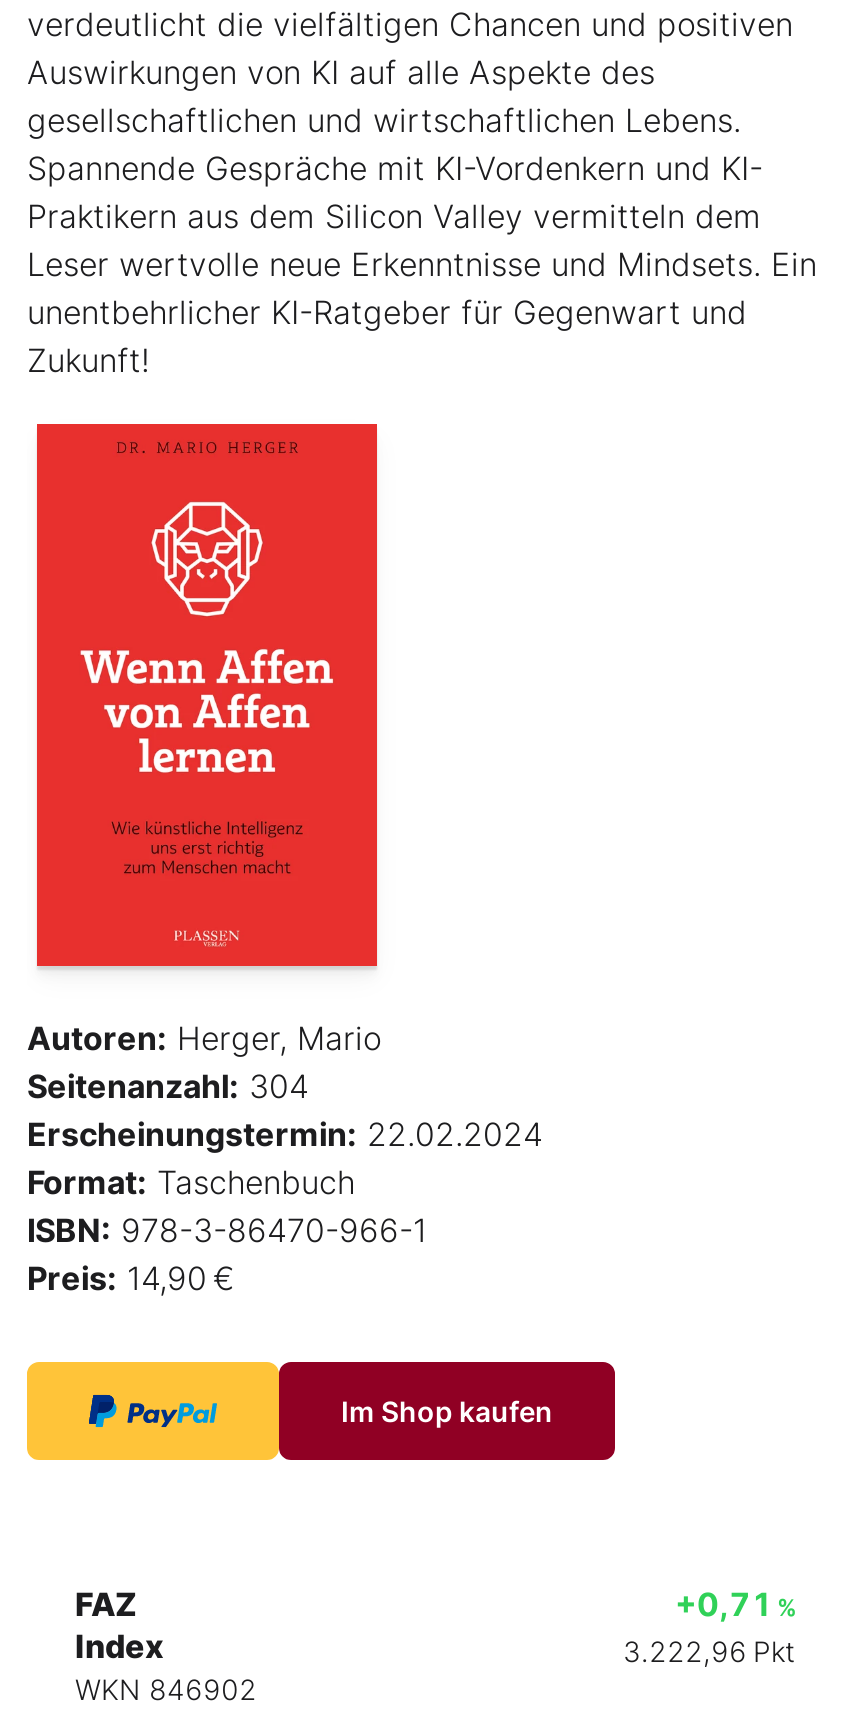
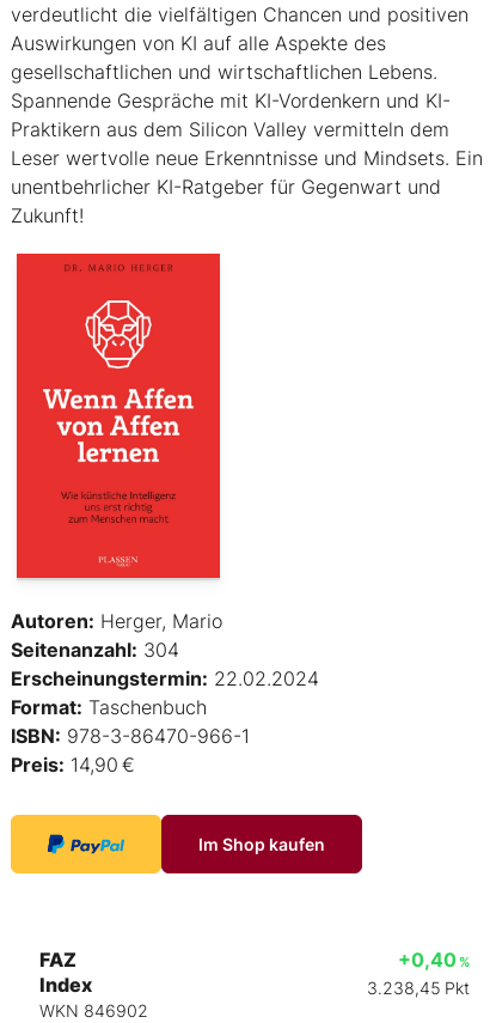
[675,1584,795,1624] +0,71 % -> [398,948,470,972] +0,40 %
[623,1634,795,1668] 3.222,96 Pkt -> [367,978,470,998] 3.238,45 Pkt

